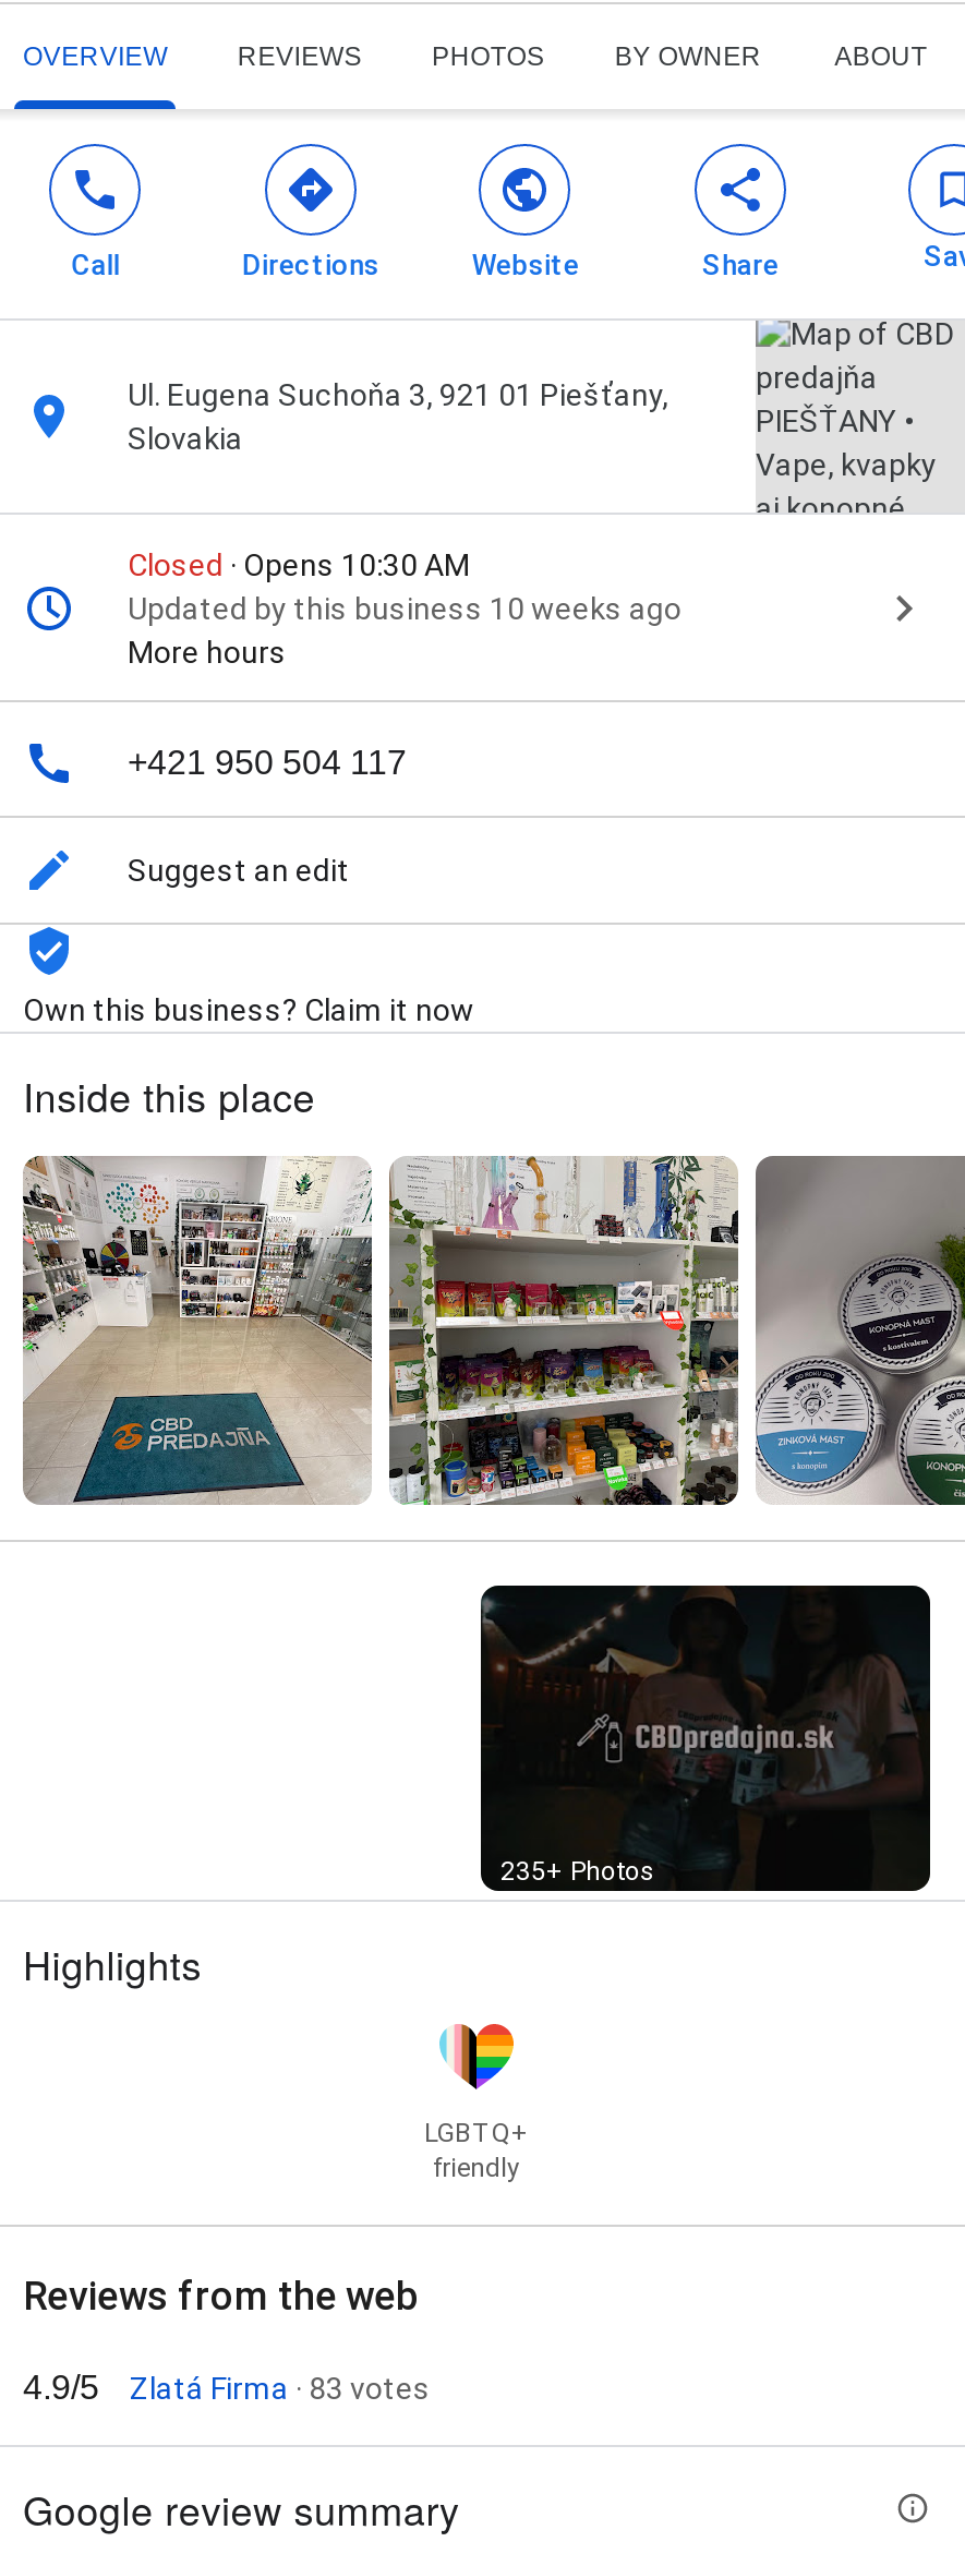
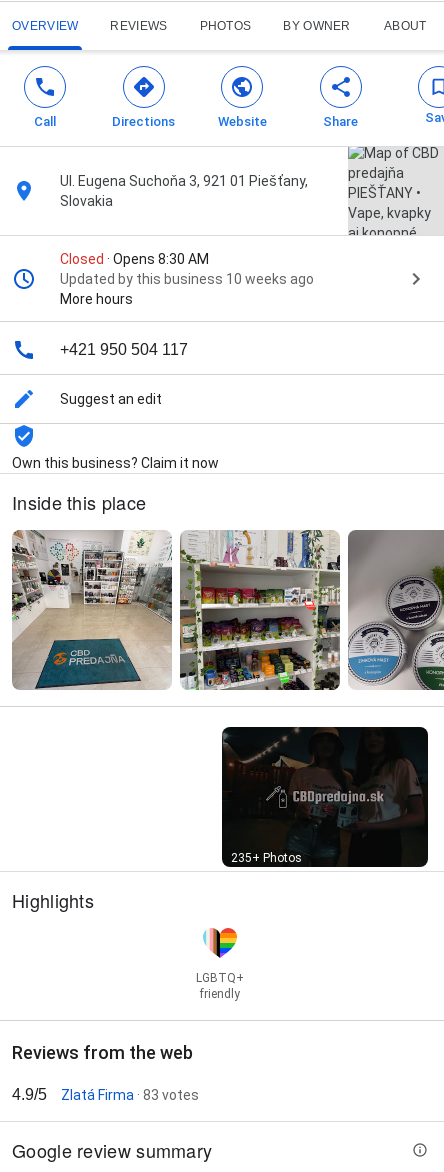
[128,548,470,583] Closed · Opens 10:30 AM -> [60,251,209,267] Closed · Opens 8:30 AM

